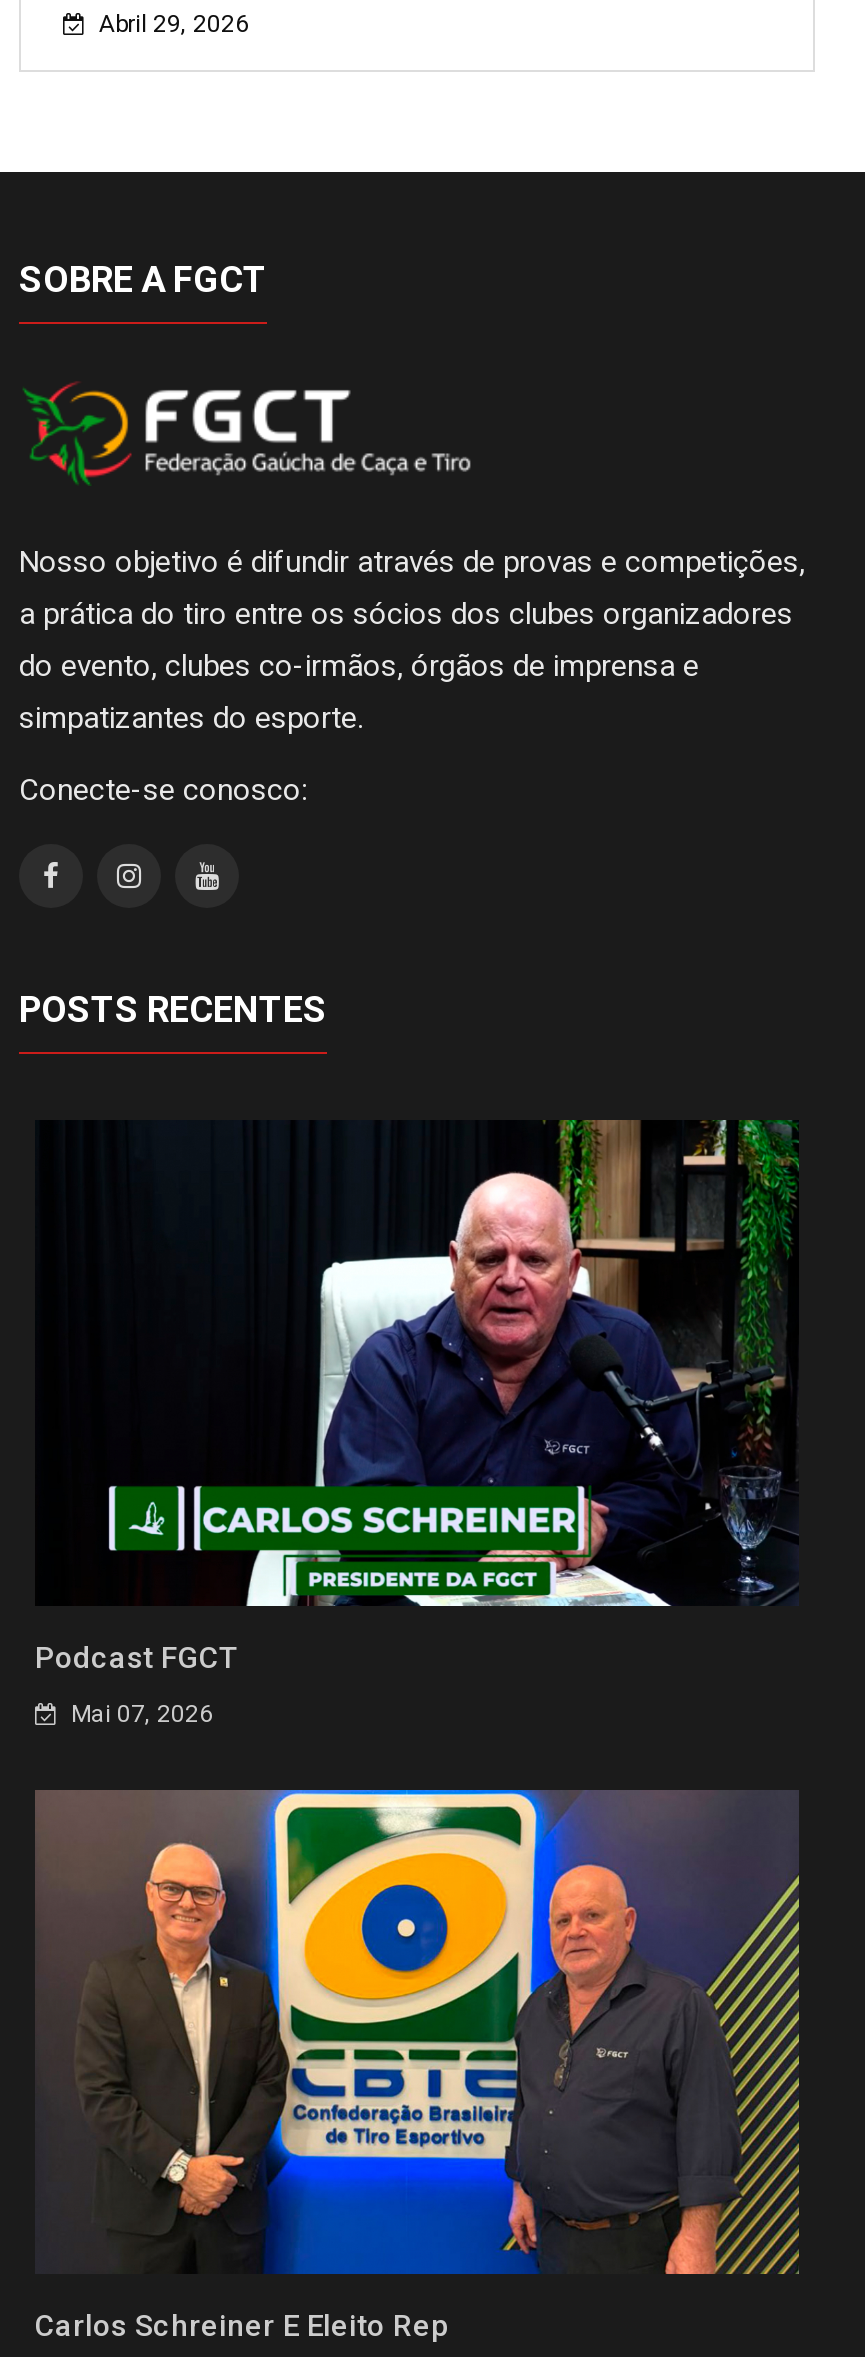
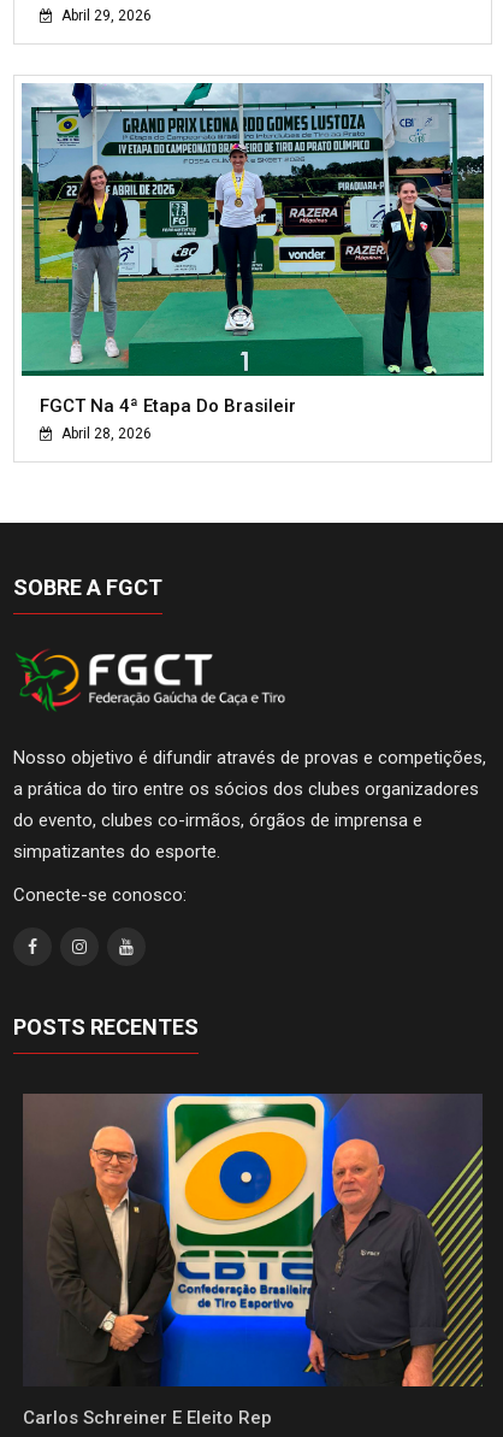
none -> [20,82,485,442] [image] | FGCT Na 4ª Etapa Do Brasileir | Abril 28, 2026
moved [19,258,805,1030] -> [13,575,486,1040]: [image] | SOBRE A FGCT | Nosso objetivo é difundir através de provas e competições, | a prática do tiro entre os sócios dos clubes organizadores | do evento, clubes co-irmãos, órgãos de imprensa e | simpatizantes do esporte. | Conecte-se conosco: | POSTS RECENTES
[35,1119,799,1727] [image] | Podcast FGCT | Mai 07, 2026 -> none

